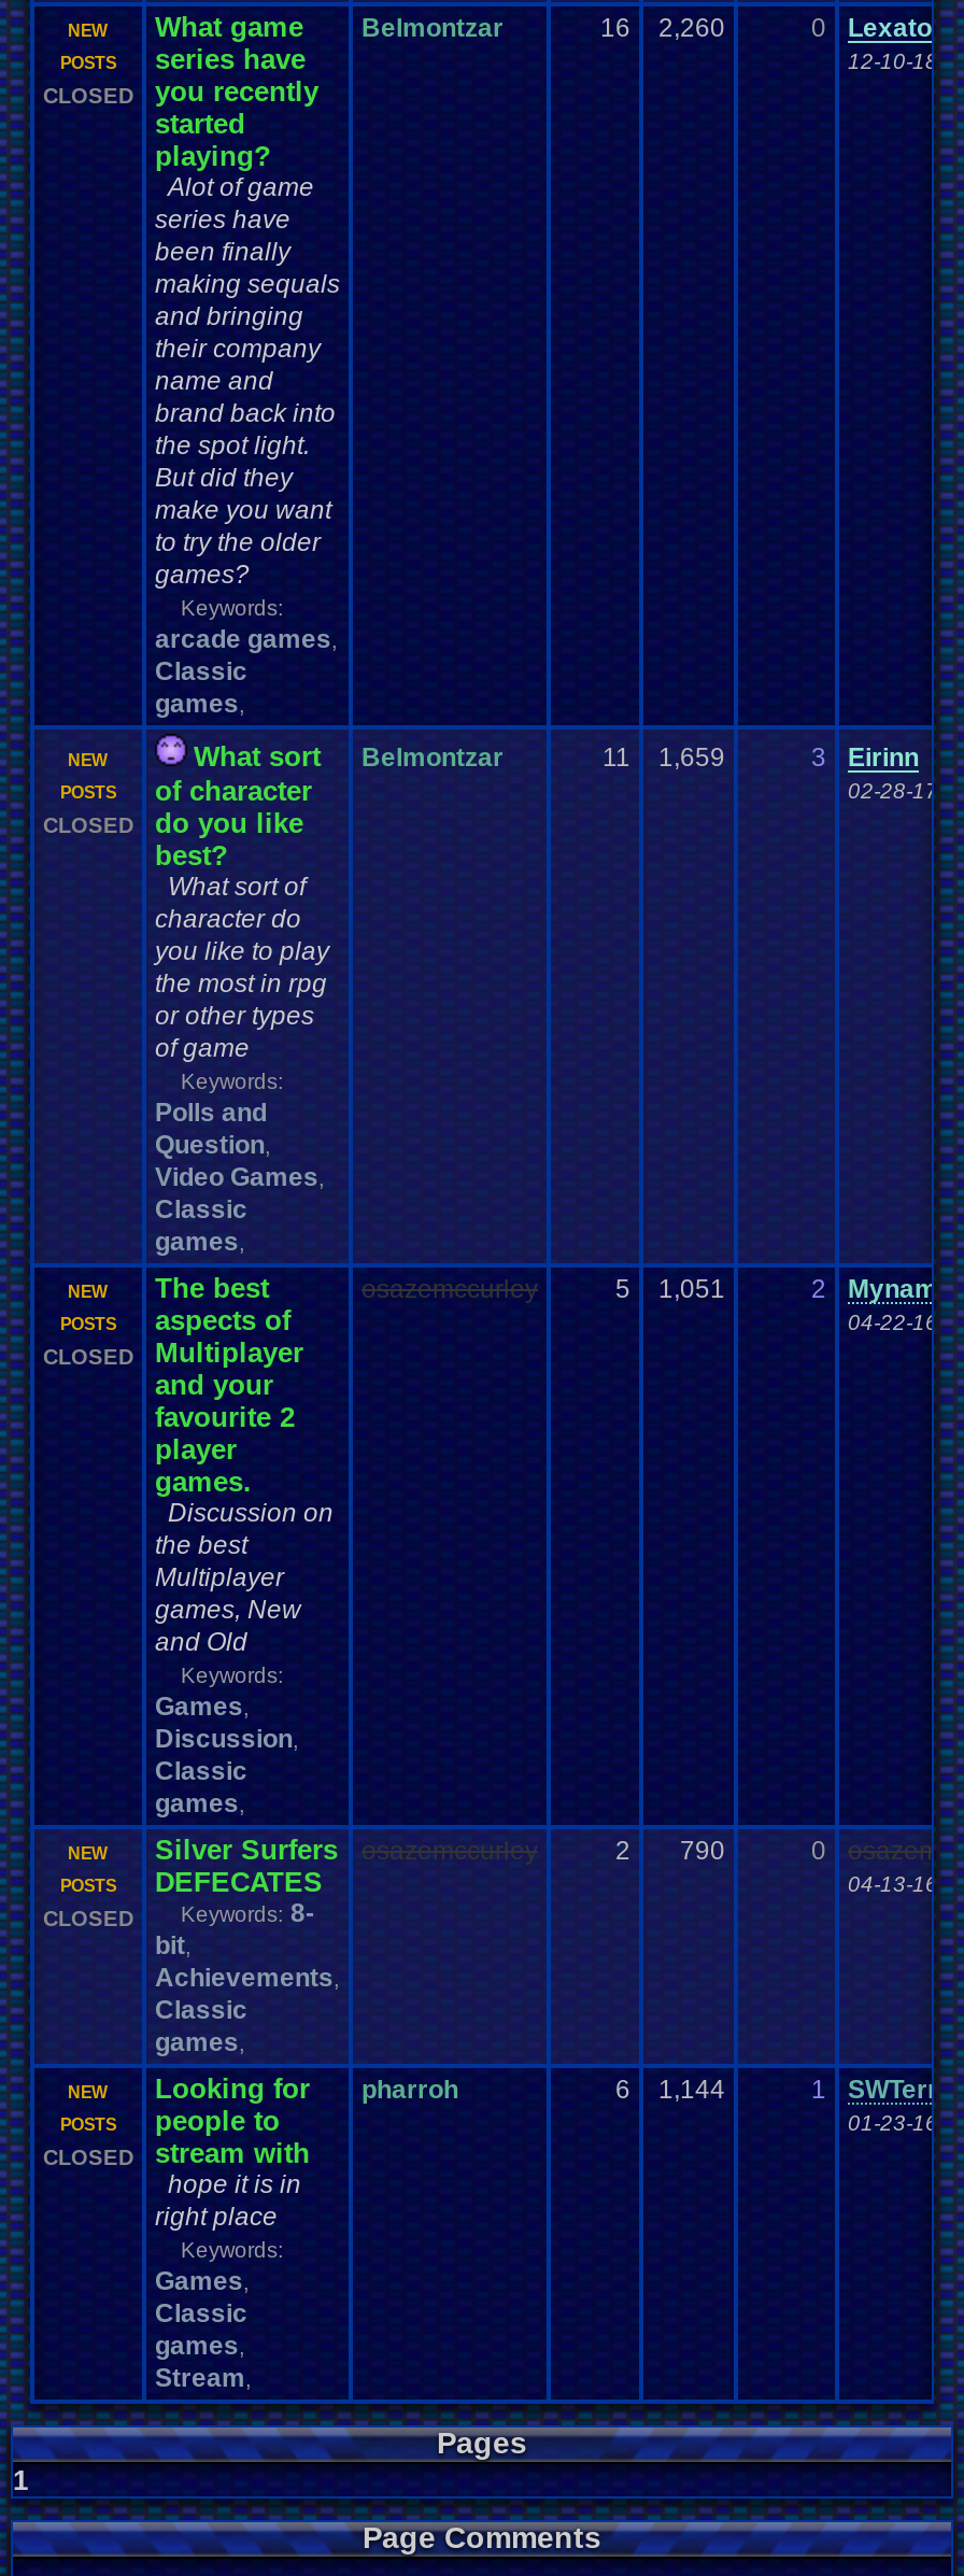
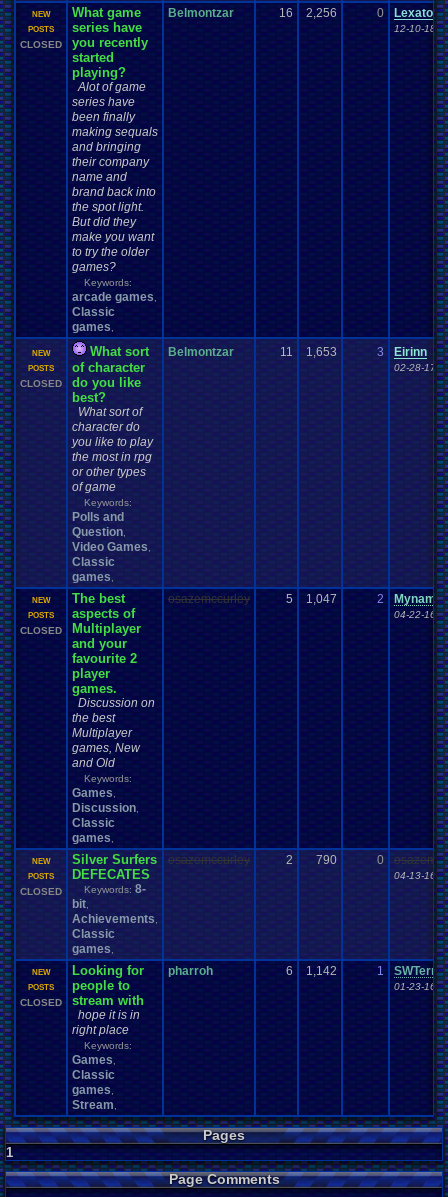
[600,13,725,43] 16 2,260 -> [279,6,337,20] 16 2,256
[602,742,725,773] 11 1,659 -> [280,345,337,359] 11 1,653
[615,1274,725,1304] 5 1,051 -> [286,592,337,606] 5 1,047
[615,2075,725,2105] 6 1,144 -> [286,964,337,978] 6 1,142

